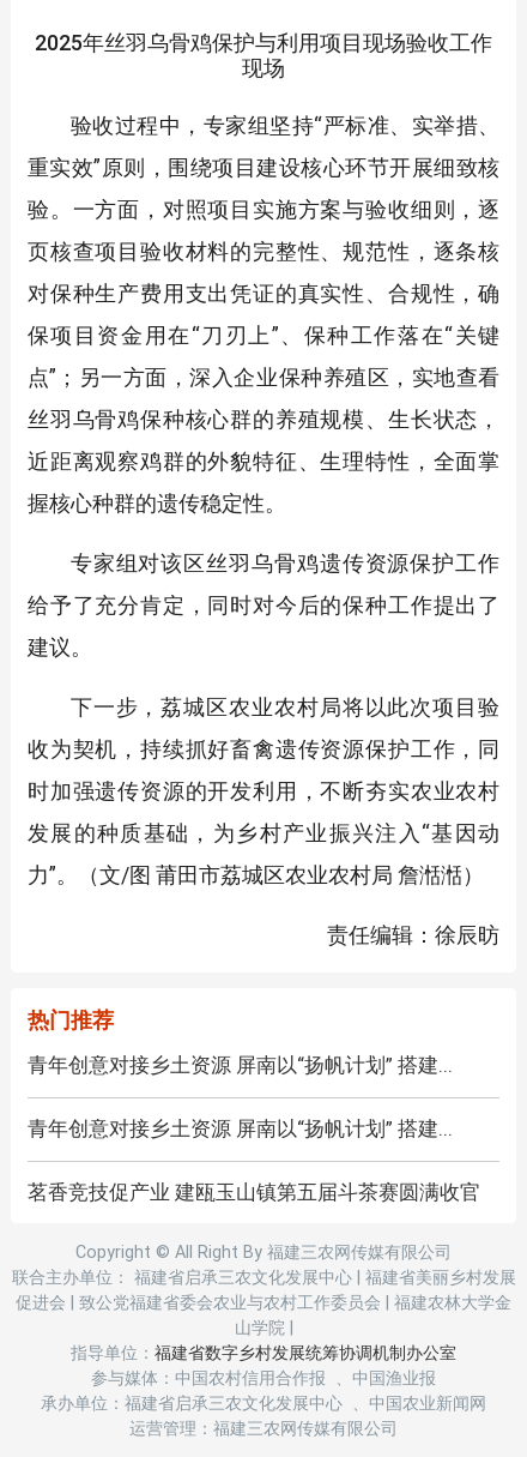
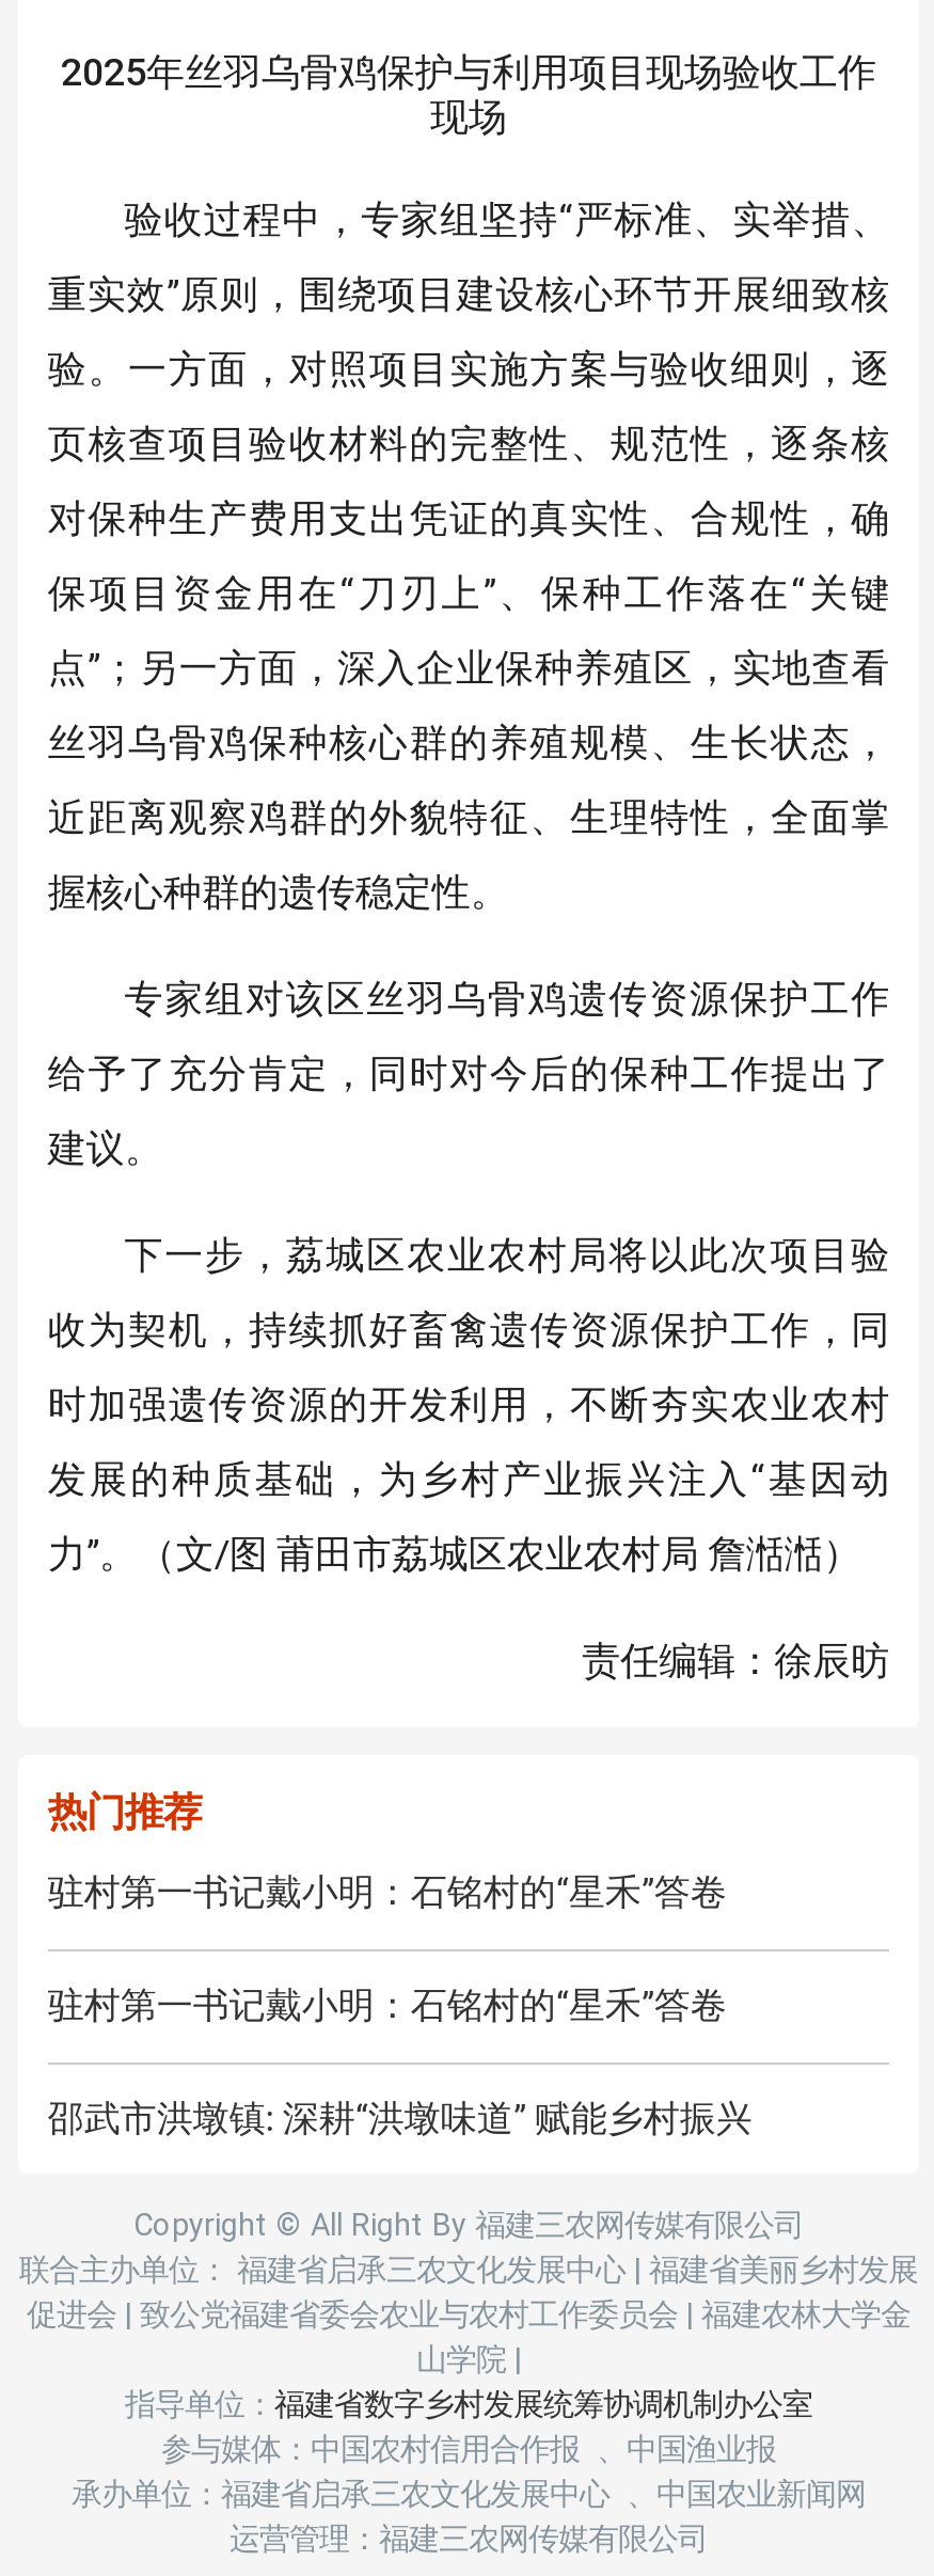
[27,1053,453,1077] 青年创意对接乡土资源 屏南以“扬帆计划” 搭建... -> [48,1871,727,1913] 驻村第一书记戴小明：石铭村的“星禾”答卷
[27,1117,453,1141] 青年创意对接乡土资源 屏南以“扬帆计划” 搭建... -> [48,1984,727,2026] 驻村第一书记戴小明：石铭村的“星禾”答卷
[27,1180,480,1204] 茗香竞技促产业 建瓯玉山镇第五届斗茶赛圆满收官 -> [48,2097,752,2139] 邵武市洪墩镇: 深耕“洪墩味道” 赋能乡村振兴

